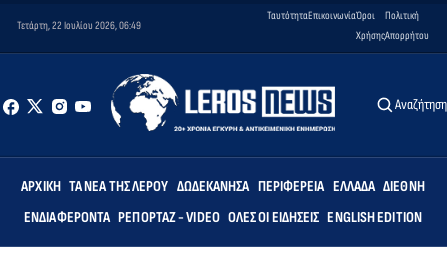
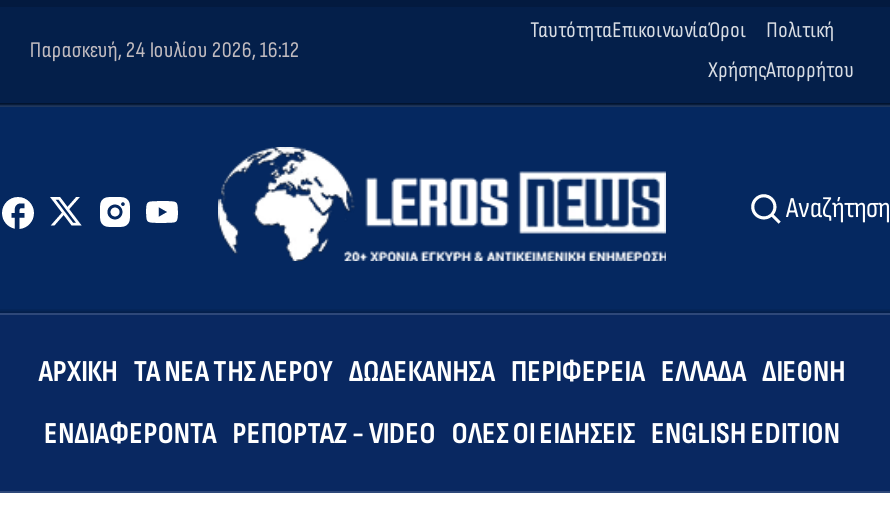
[17,19,141,32] Τετάρτη, 22 Ιουλίου 2026, 06:49 -> [30,37,300,63] Παρασκευή, 24 Ιουλίου 2026, 16:12

